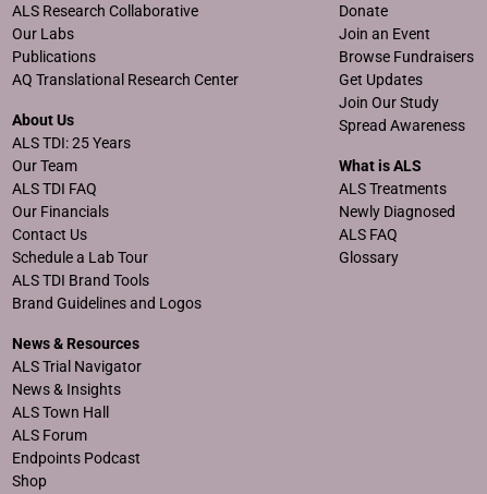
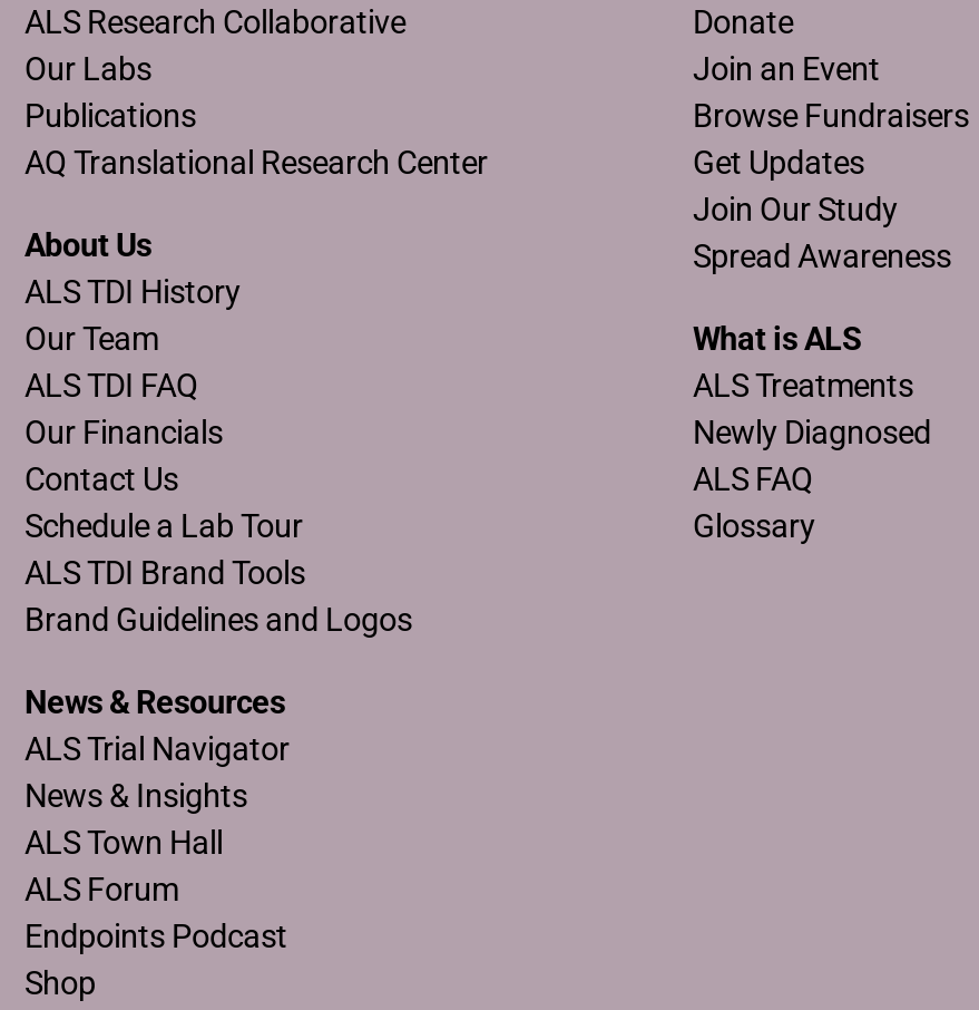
[12,134,131,153] ALS TDI: 25 Years -> [25,275,241,313] ALS TDI History

